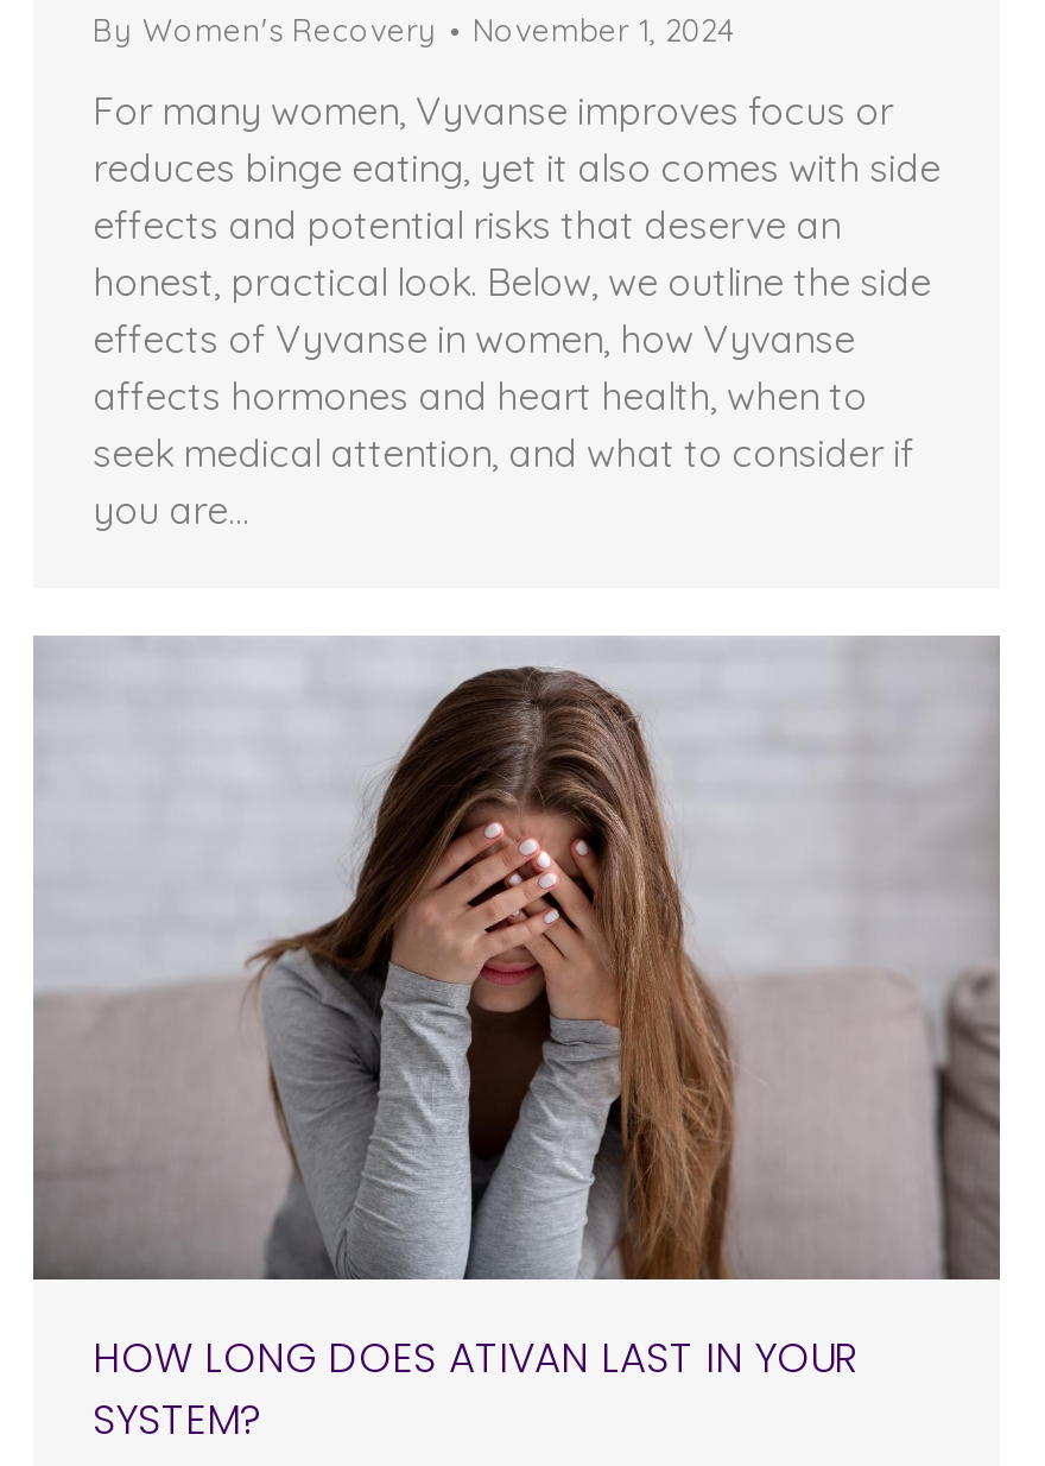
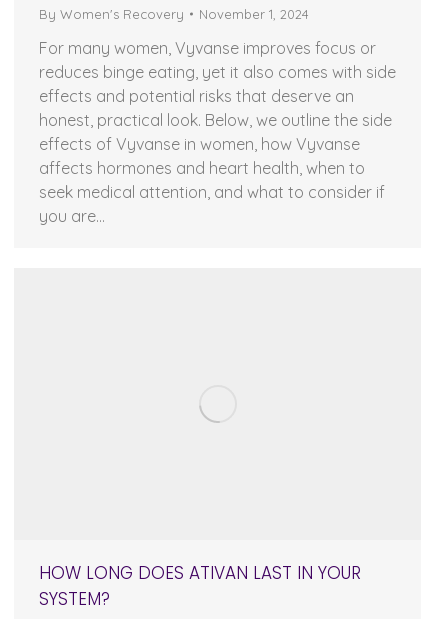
[31,637,1002,1283] [image] -> none

